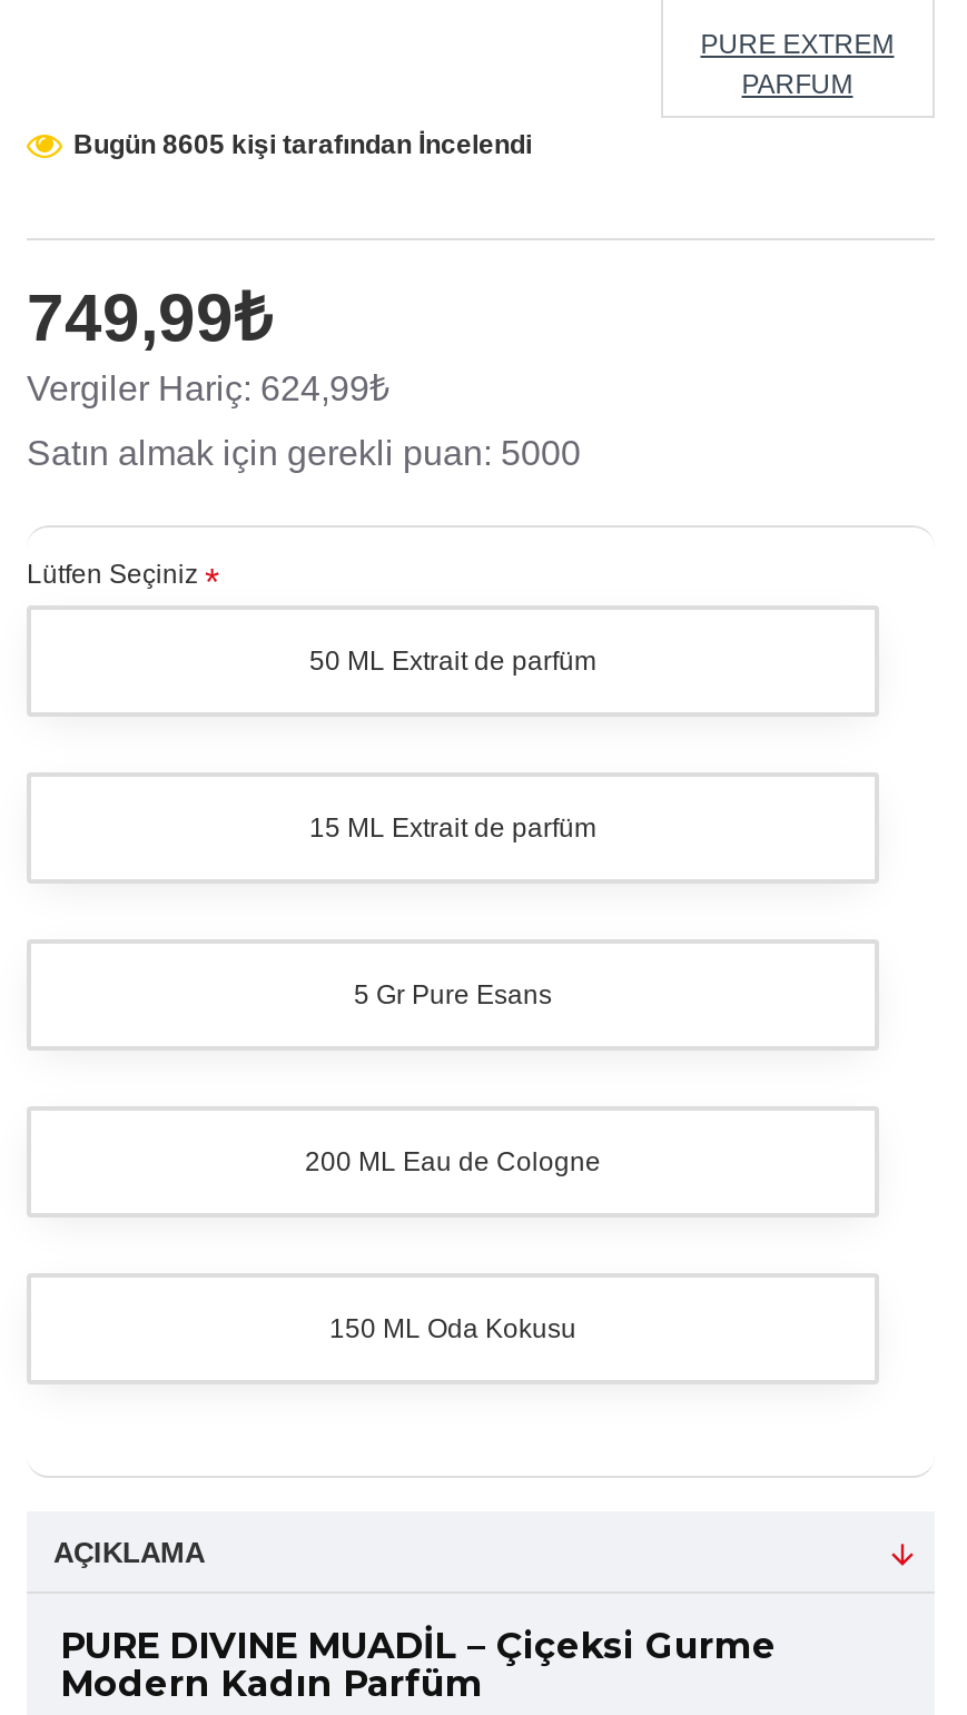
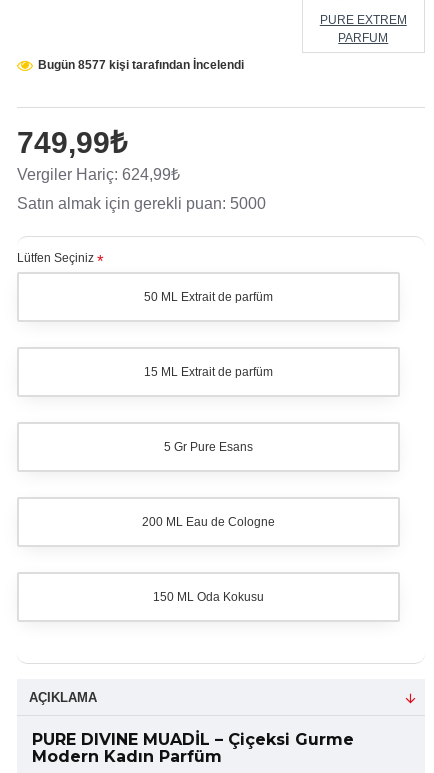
[73,129,532,160] Bugün 8605 kişi tarafından İncelendi -> [38,58,244,72] Bugün 8577 kişi tarafından İncelendi

